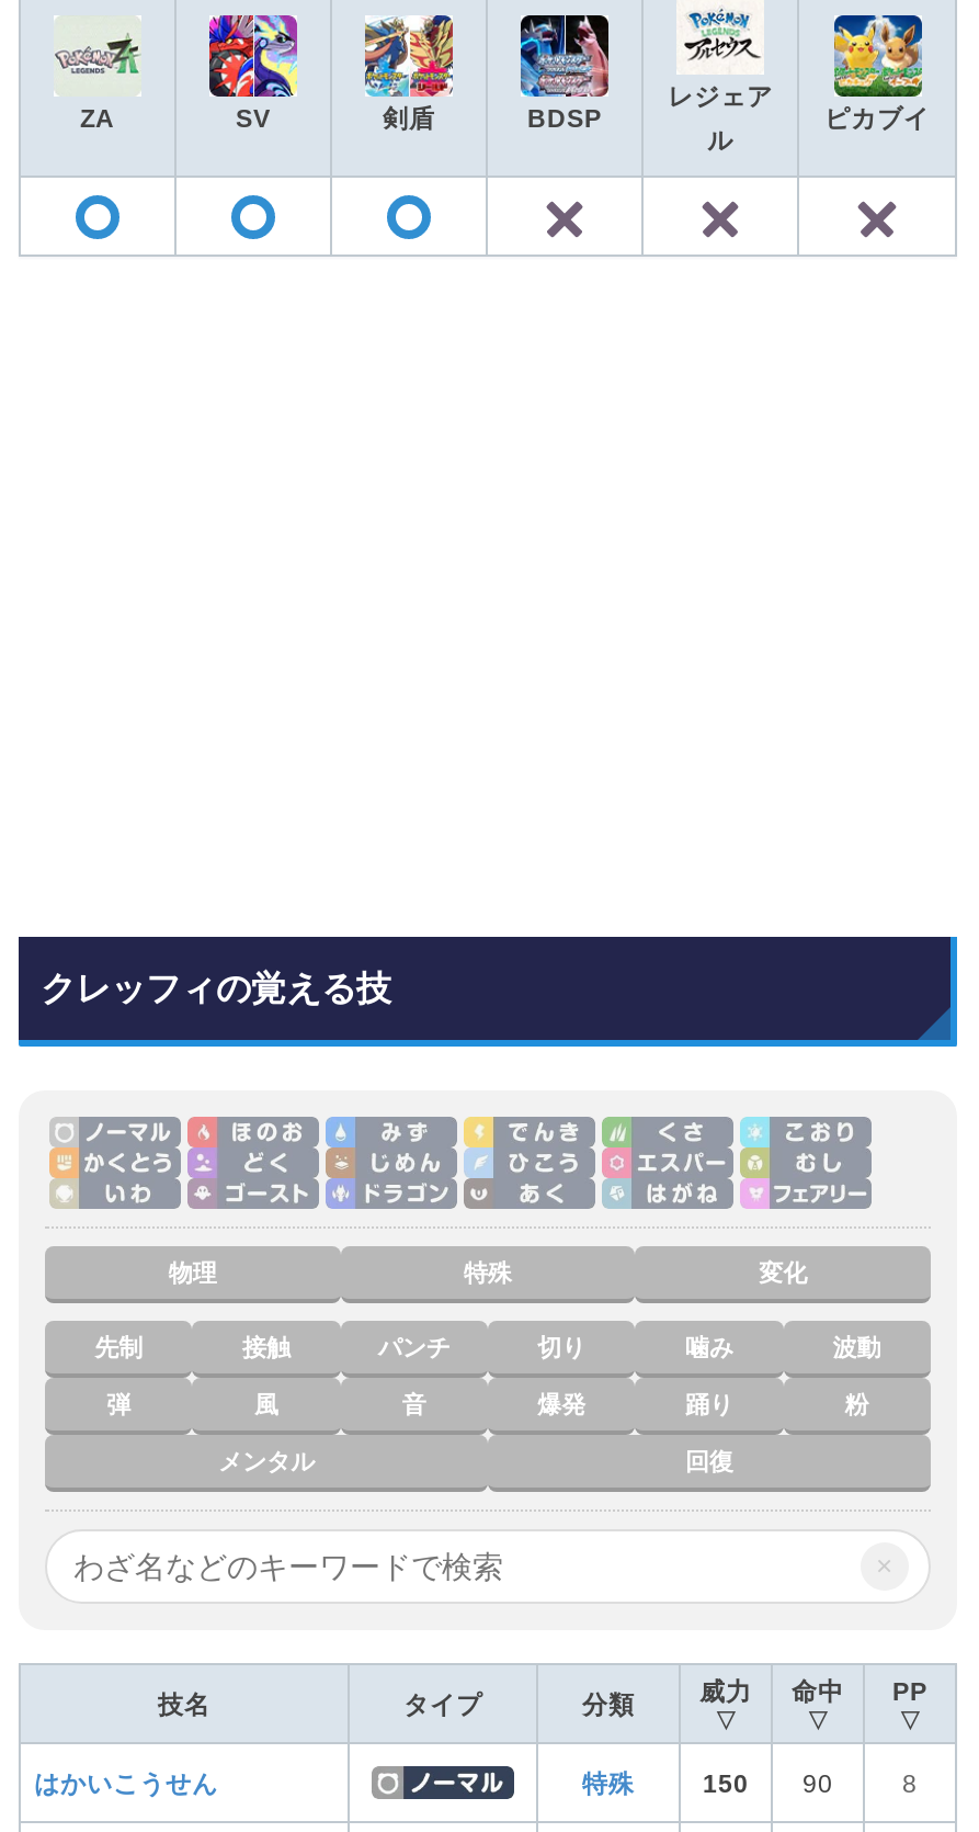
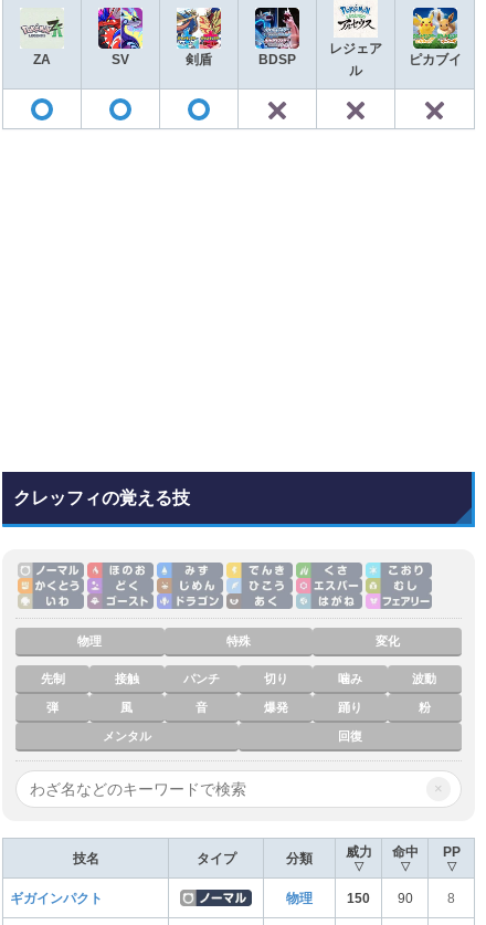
[34,1770,635,1796] はかいこうせん | 特殊 -> [10,891,313,905] ギガインパクト | 物理

